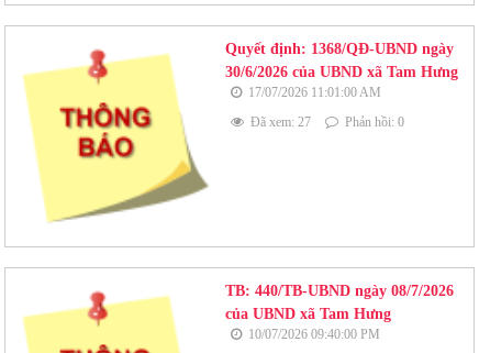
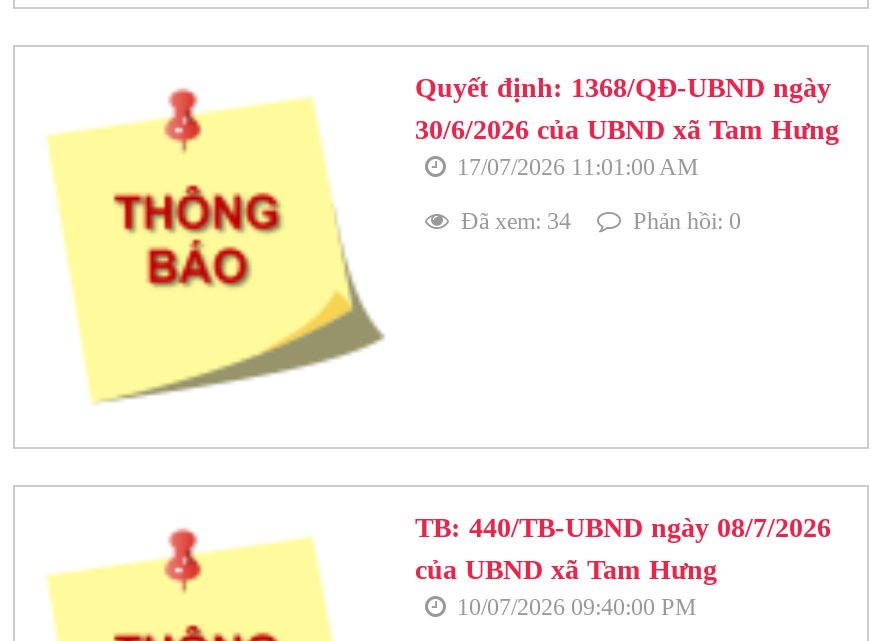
[247,114,404,130] Đã xem: 27 Phản hồi: 0 -> [455,207,741,235] Đã xem: 34 Phản hồi: 0

